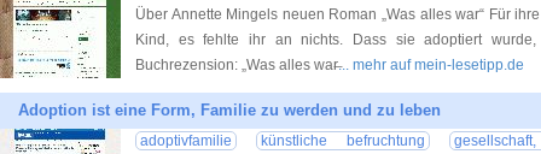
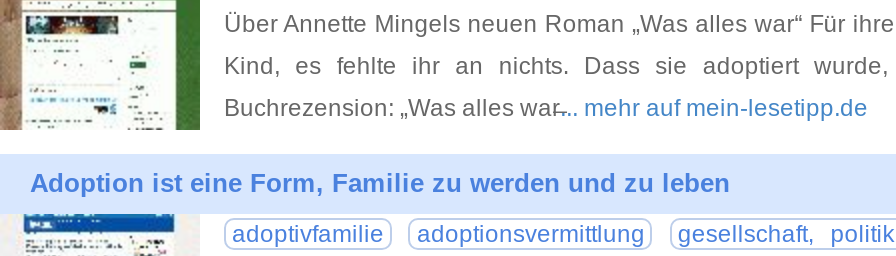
[261,132,425,149] künstliche befruchtung -> [417,220,645,248] adoptionsvermittlung

